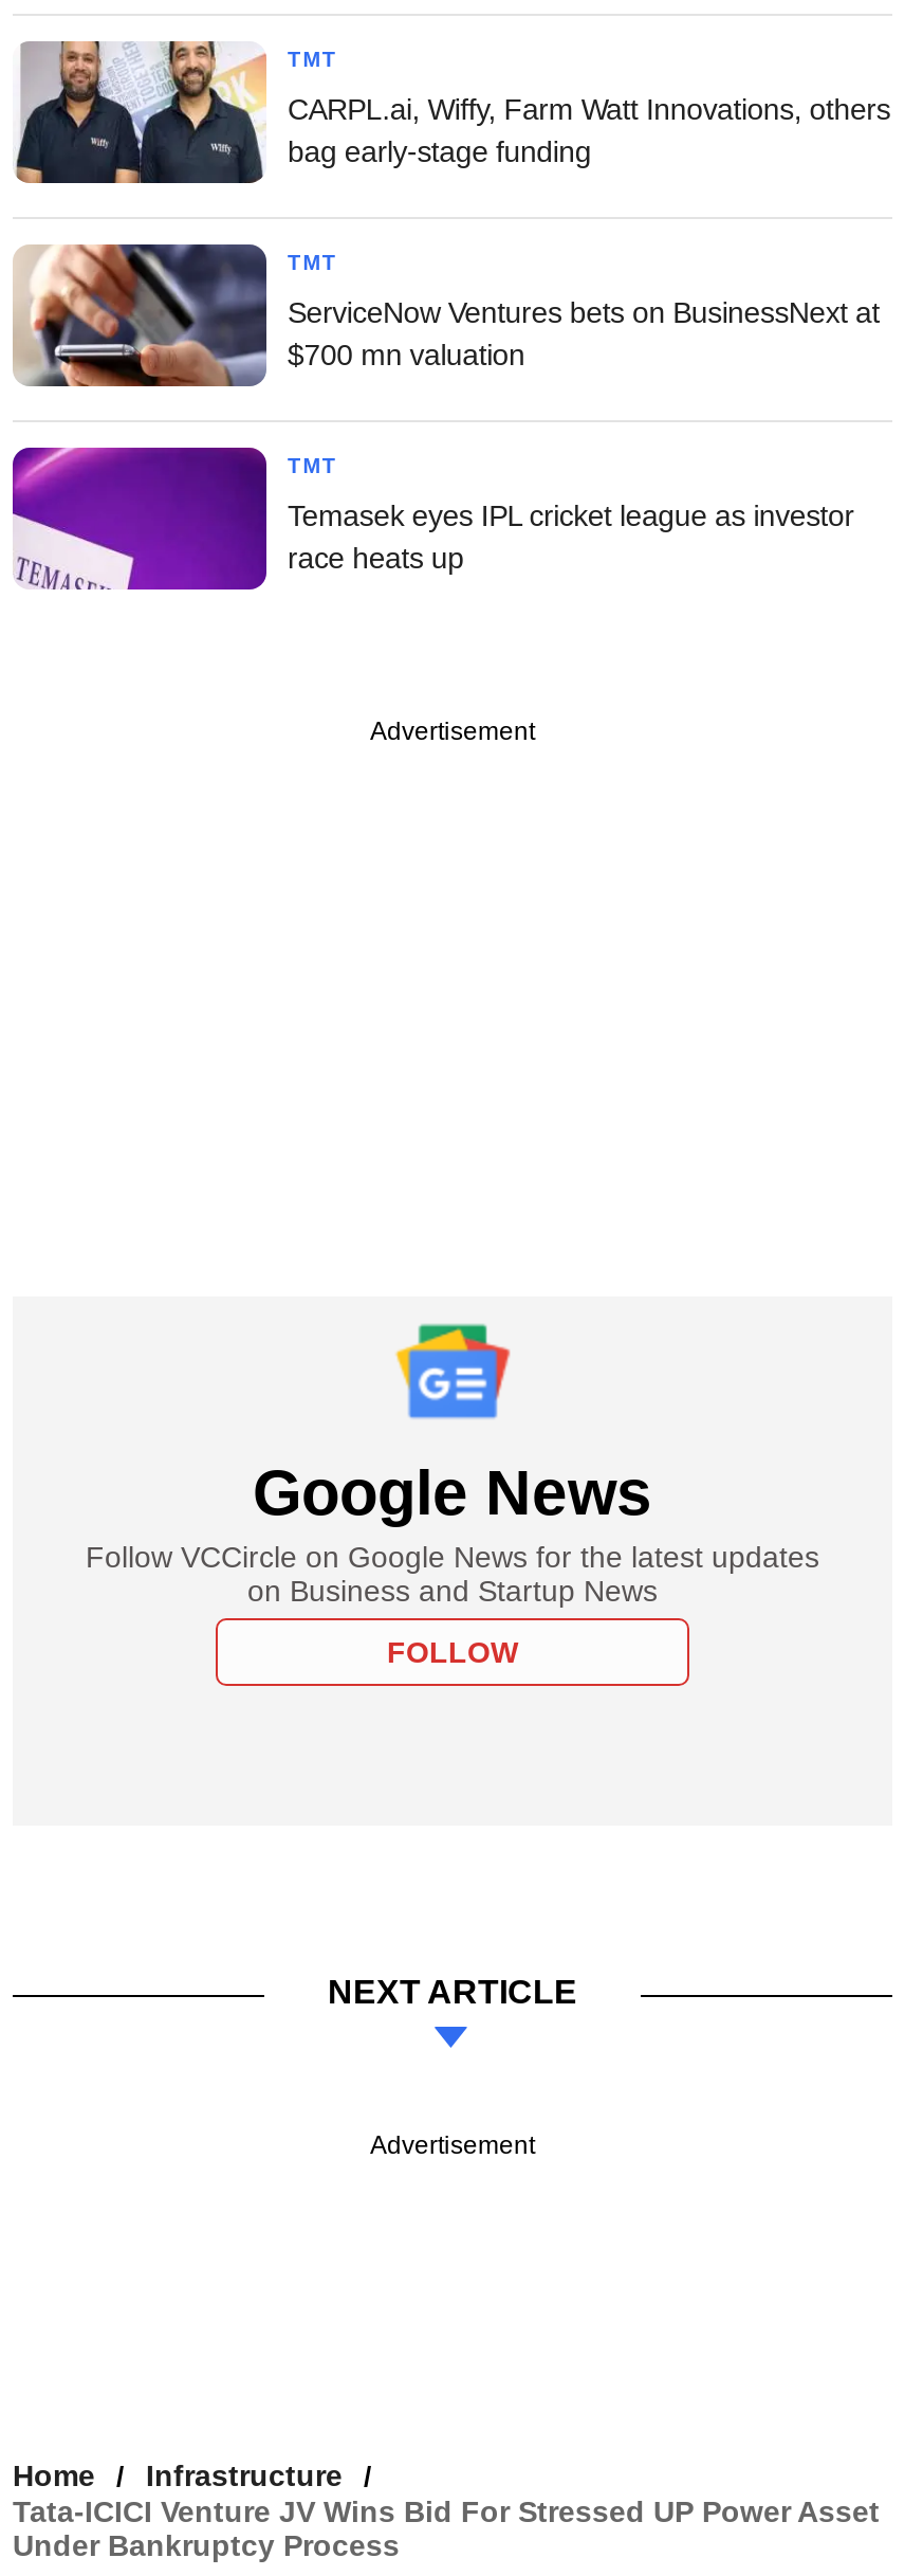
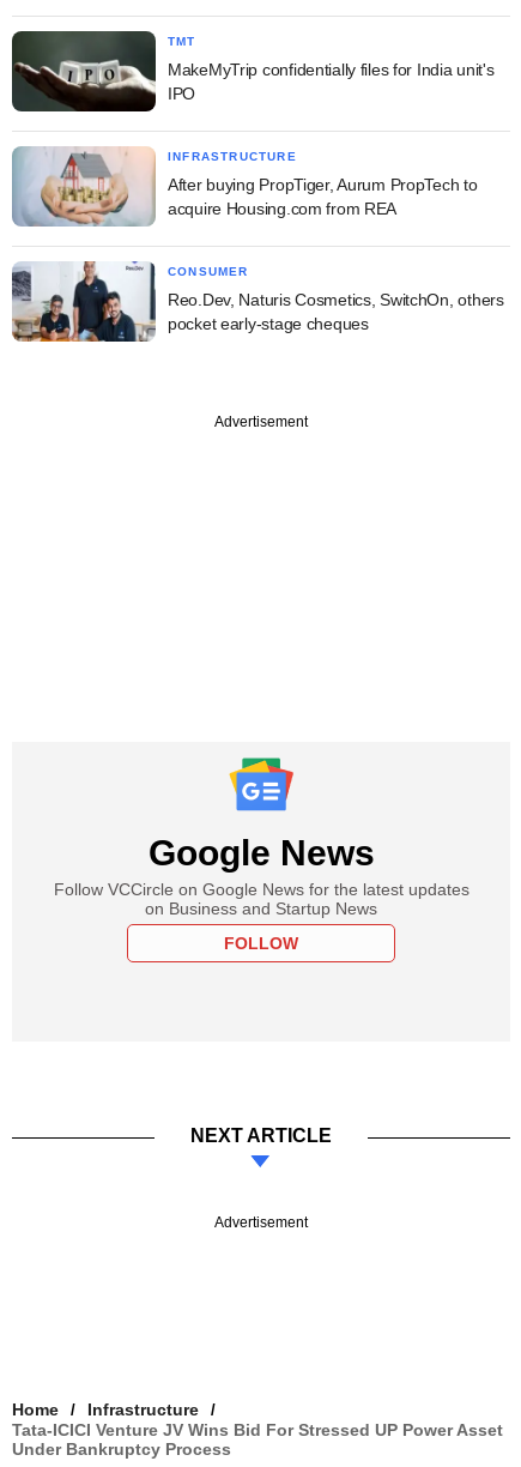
[13,39,890,185] [image] | CARPL.ai, Wiffy, Farm Watt Innovations, others | bag early-stage funding -> [11,30,494,113] [image] | MakeMyTrip confidentially files for India unit's | IPO
[13,242,337,388] [image] | TMT -> [12,146,297,227] [image] | INFRASTRUCTURE
[288,295,880,371] ServiceNow Ventures bets on BusinessNext at | $700 mn valuation -> [168,175,477,218] After buying PropTiger, Aurum PropTech to | acquire Housing.com from REA
[11,446,337,592] [image] | TMT -> [11,260,249,343] [image] | CONSUMER
[288,498,854,574] Temasek eyes IPL cricket league as investor | race heats up -> [168,290,504,333] Reo.Dev, Naturis Cosmetics, SwitchOn, others | pocket early-stage cheques

